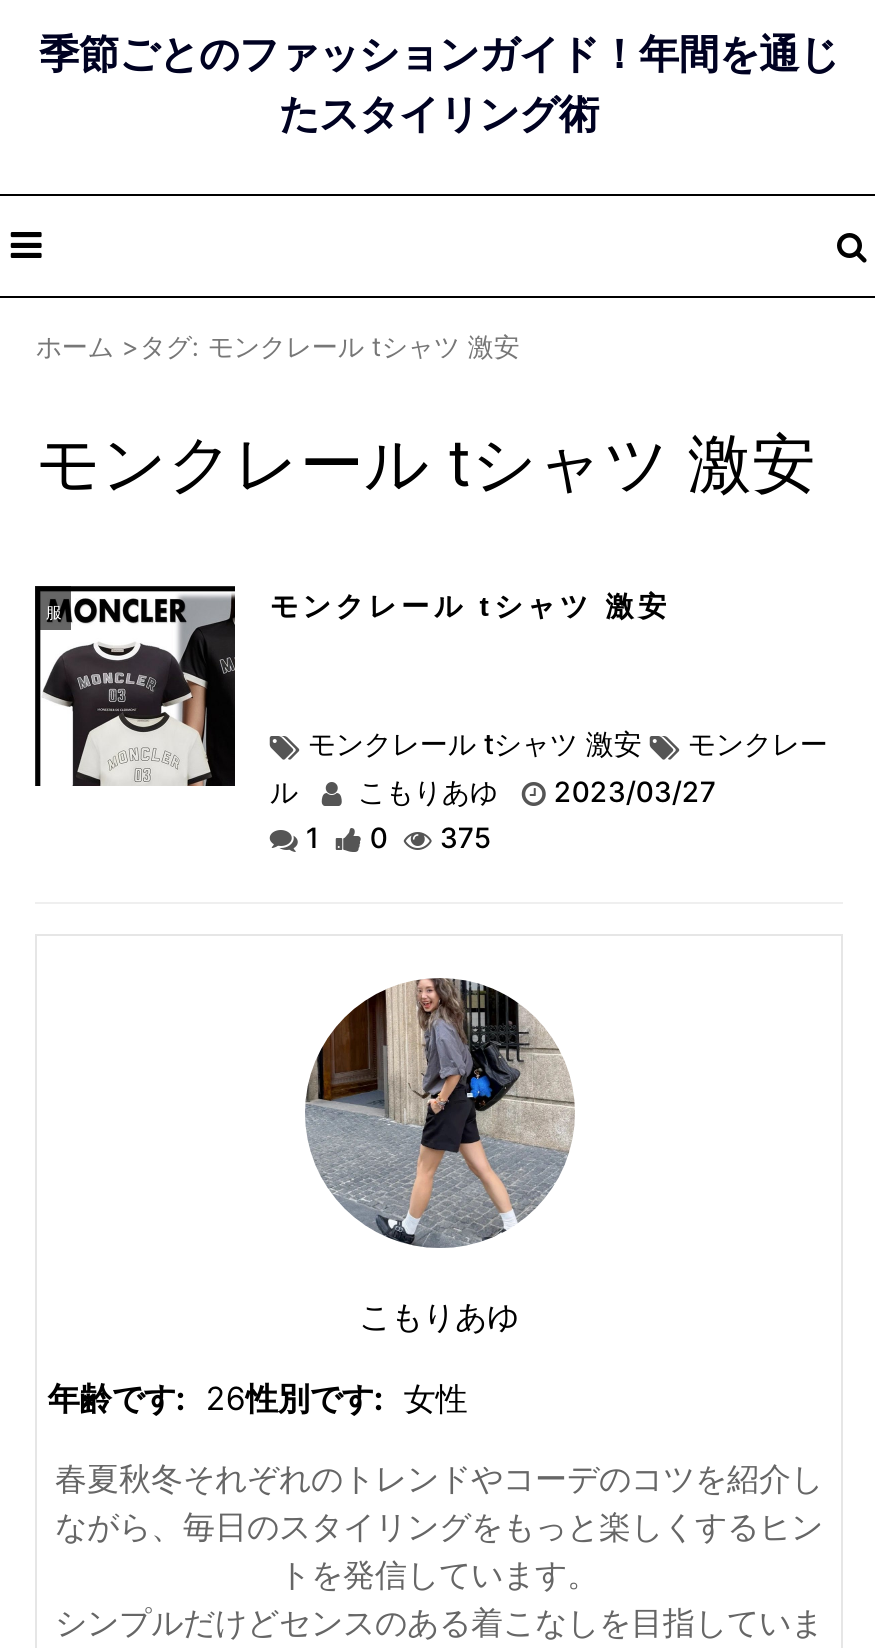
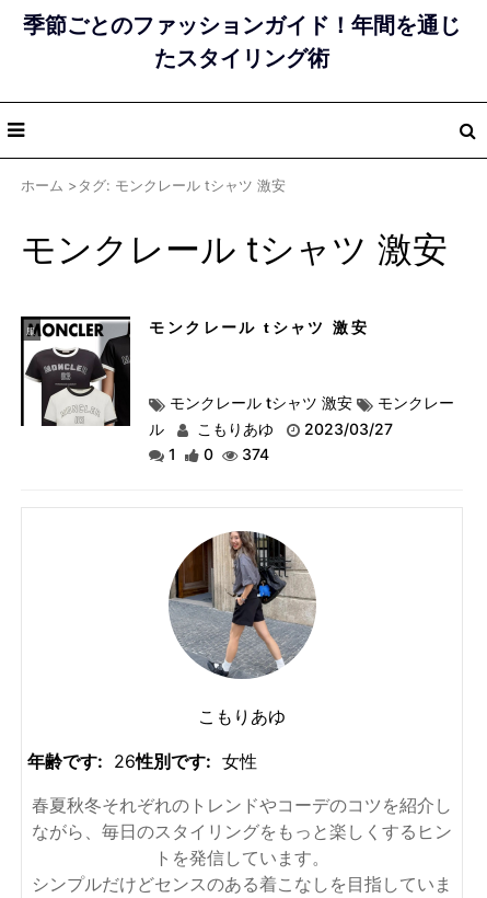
[306,820,492,854] 1 0 375 -> [169,444,270,463] 1 0 374

